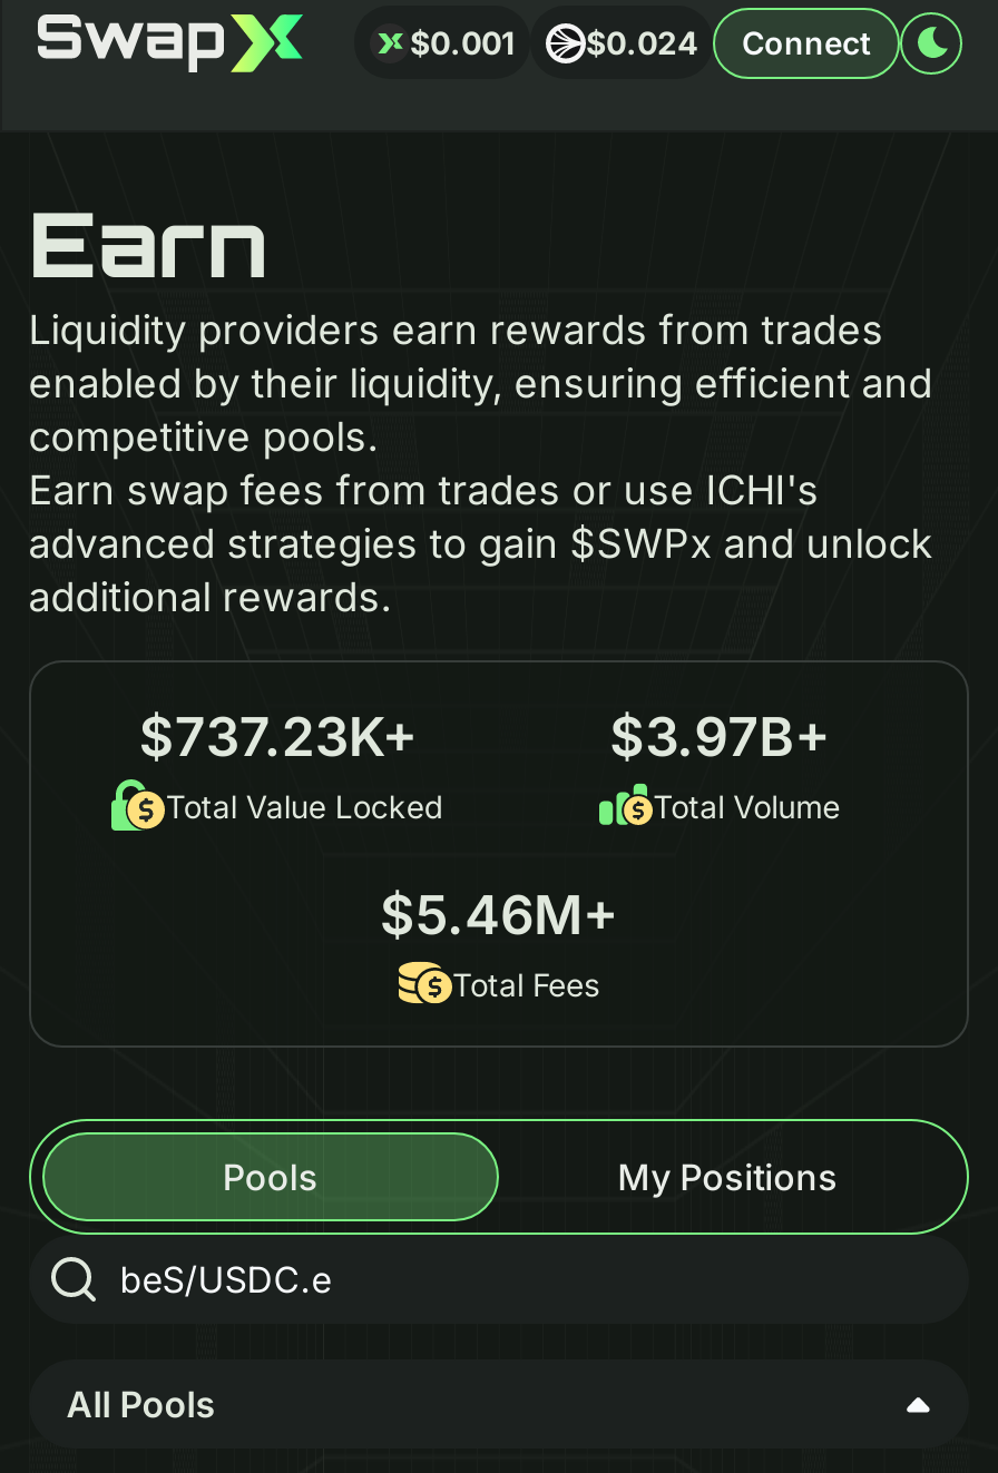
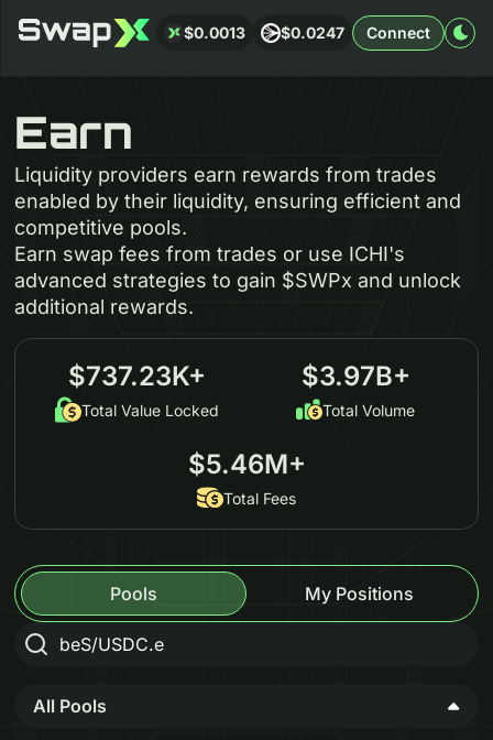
[410,23,515,61] $0.001 -> [184,23,245,42] $0.0013
[586,23,697,61] $0.024 -> [281,23,344,42] $0.0247

